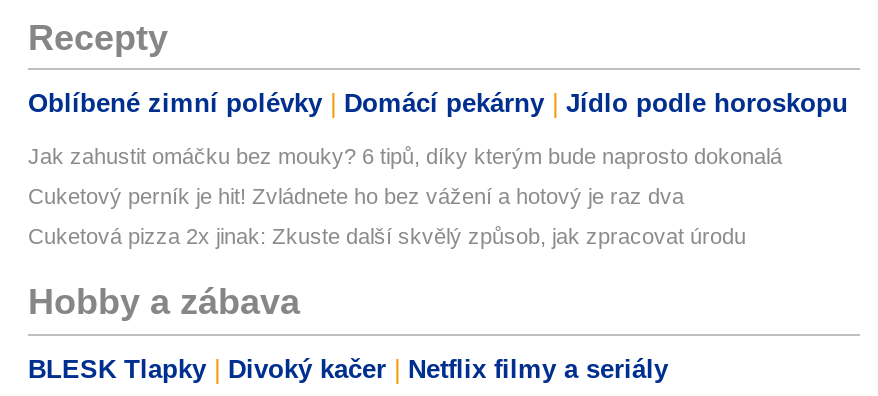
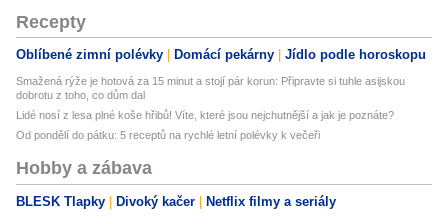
[28,145,782,169] Jak zahustit omáčku bez mouky? 6 tipů, díky kterým bude naprosto dokonalá -> [16,75,405,101] Smažená rýže je hotová za 15 minut a stojí pár korun: Připravte si tuhle asijskou | dobrotu z toho, co dům dal
[28,185,684,209] Cuketový perník je hit! Zvládnete ho bez vážení a hotový je raz dva -> [16,109,394,121] Lidé nosí z lesa plné koše hřibů! Víte, které jsou nejchutnější a jak je poznáte?
[28,225,746,249] Cuketová pizza 2x jinak: Zkuste další skvělý způsob, jak zpracovat úrodu -> [16,129,320,141] Od pondělí do pátku: 5 receptů na rychlé letní polévky k večeři

